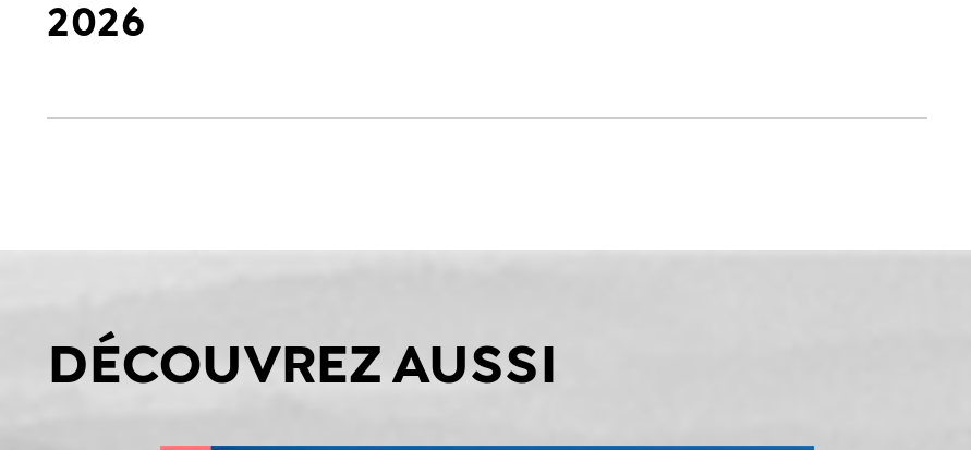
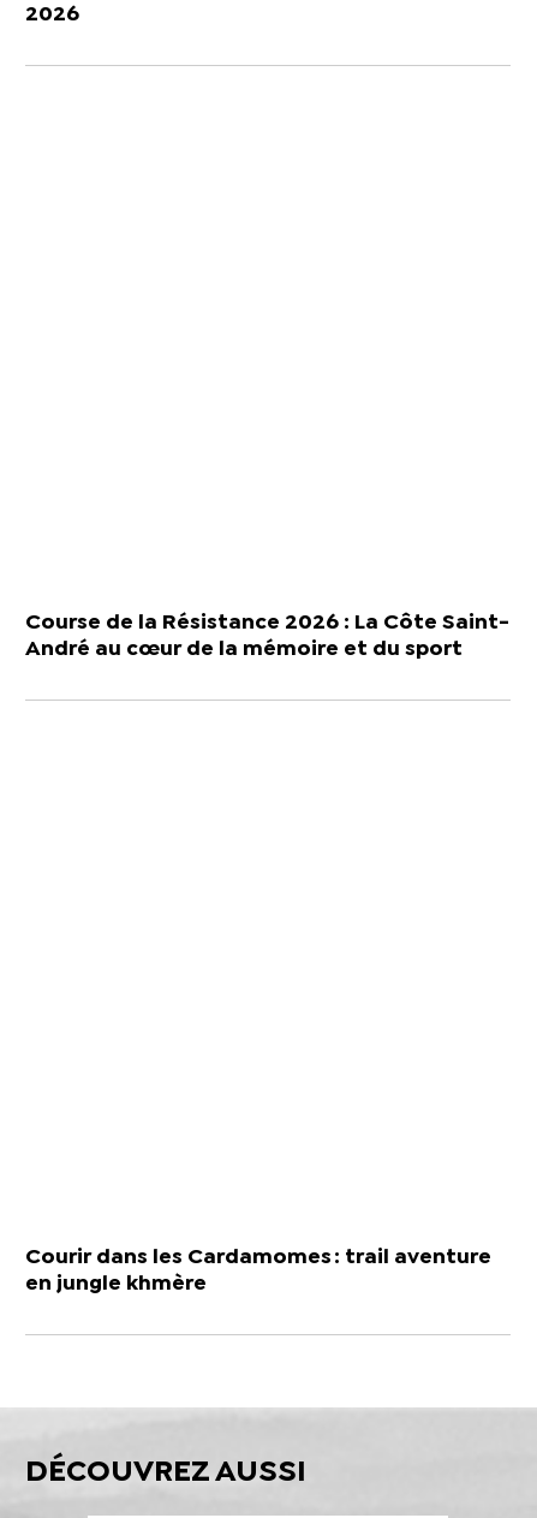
none -> [26,614,510,659] Course de la Résistance 2026 : La Côte Saint- | André au cœur de la mémoire et du sport
none -> [26,1249,492,1294] Courir dans les Cardamomes : trail aventure | en jungle khmère

